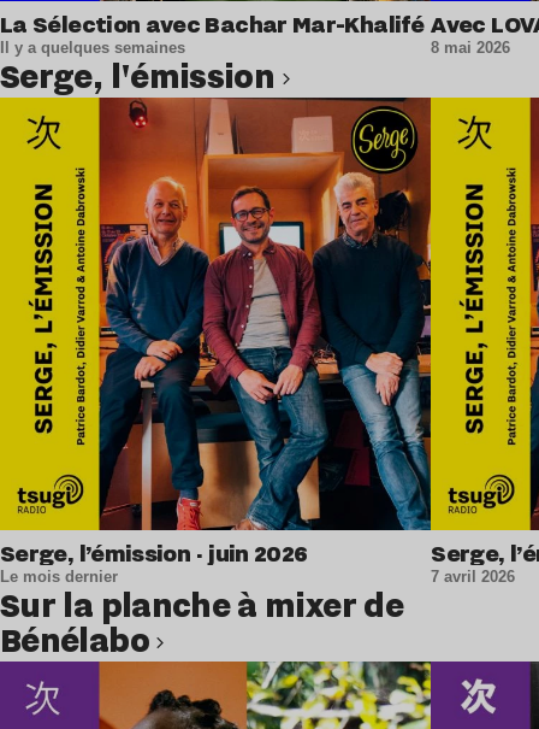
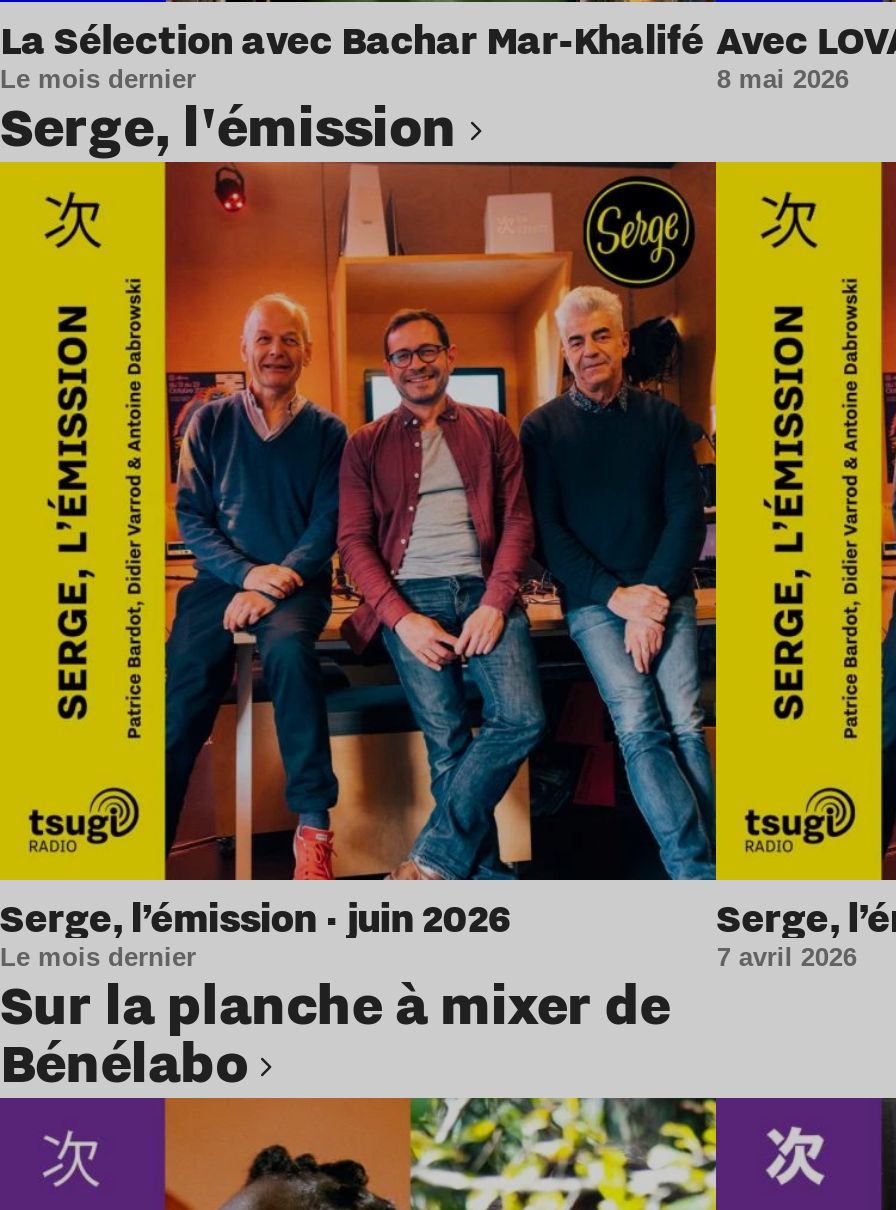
[0,38,185,56] Il y a quelques semaines -> [0,64,196,94] Le mois dernier

